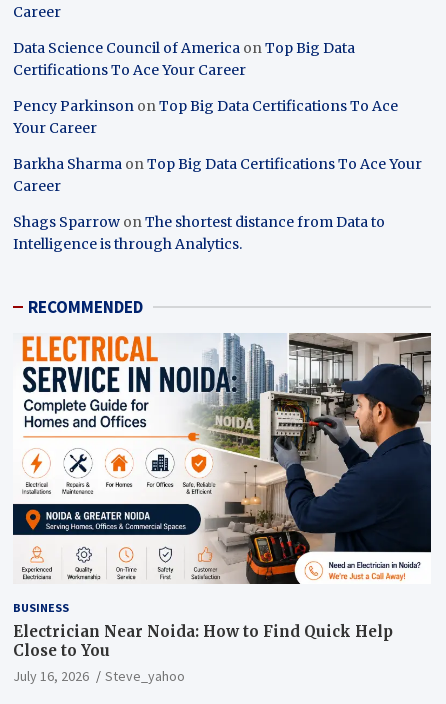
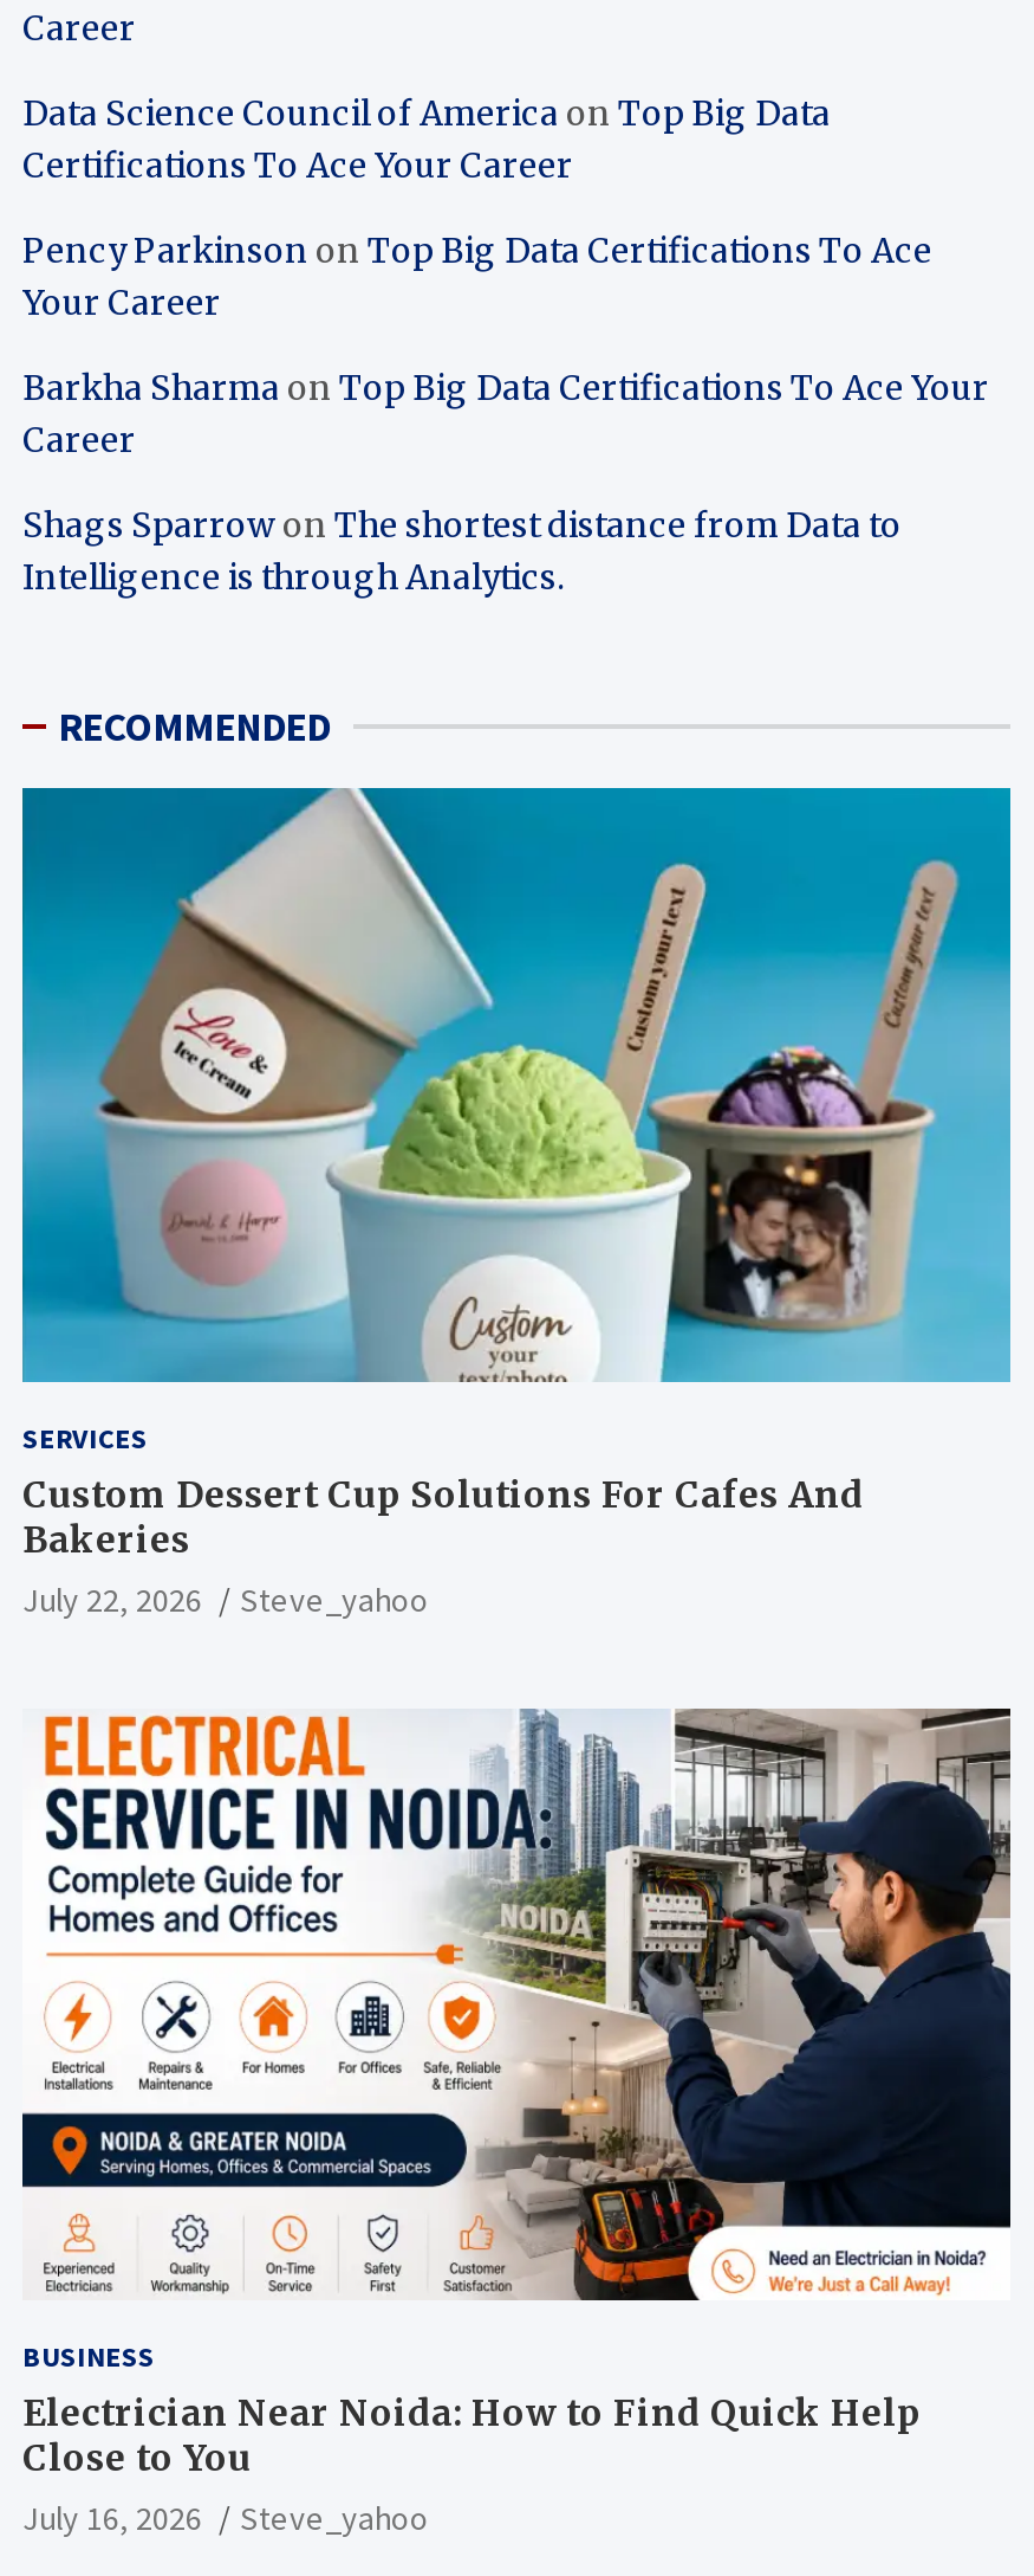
none -> [20,786,1013,1620] [image] | SERVICES | Custom Dessert Cup Solutions For Cafes And | Bakeries | July 22, 2026 | Steve_yahoo

